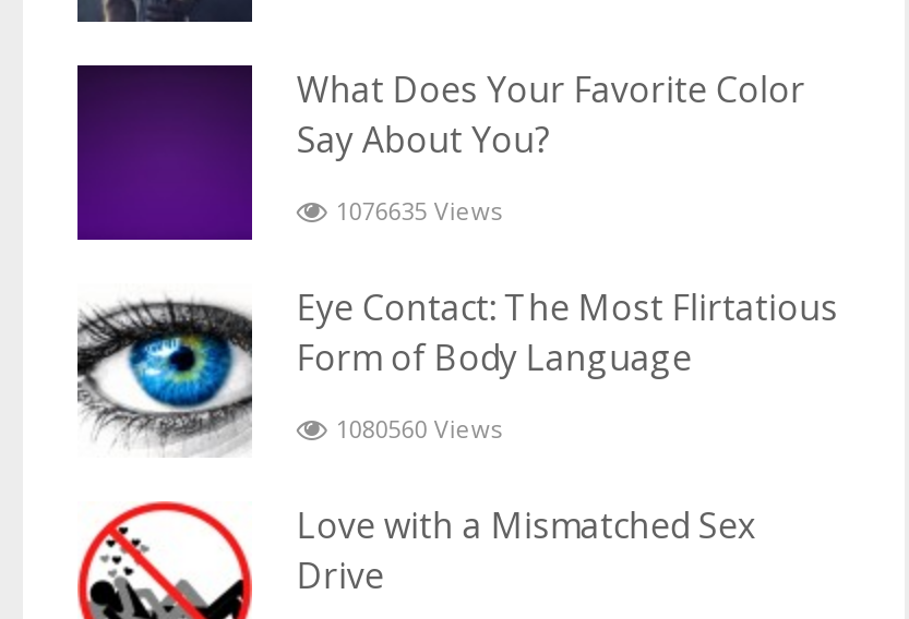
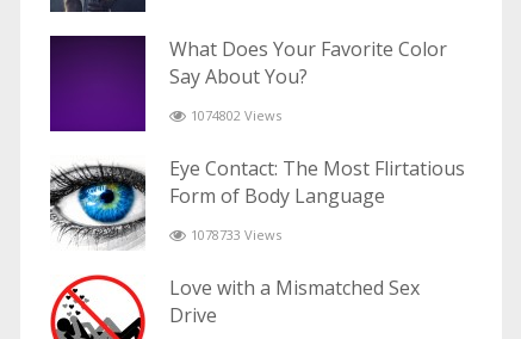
[329,194,502,227] 1076635 Views -> [188,106,282,124] 1074802 Views
[329,412,502,445] 1080560 Views -> [188,226,282,244] 1078733 Views

